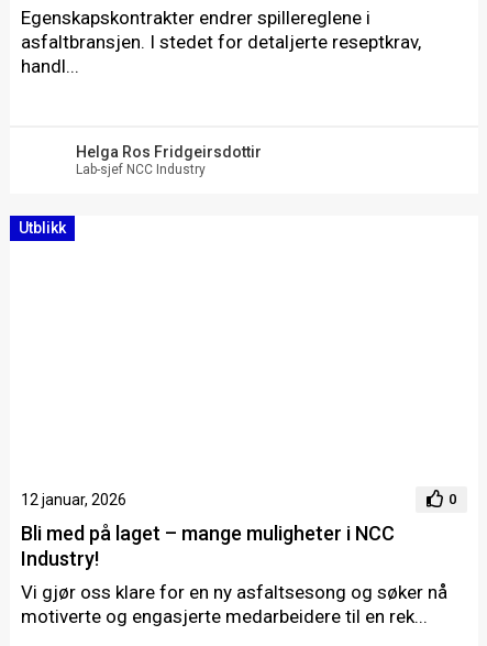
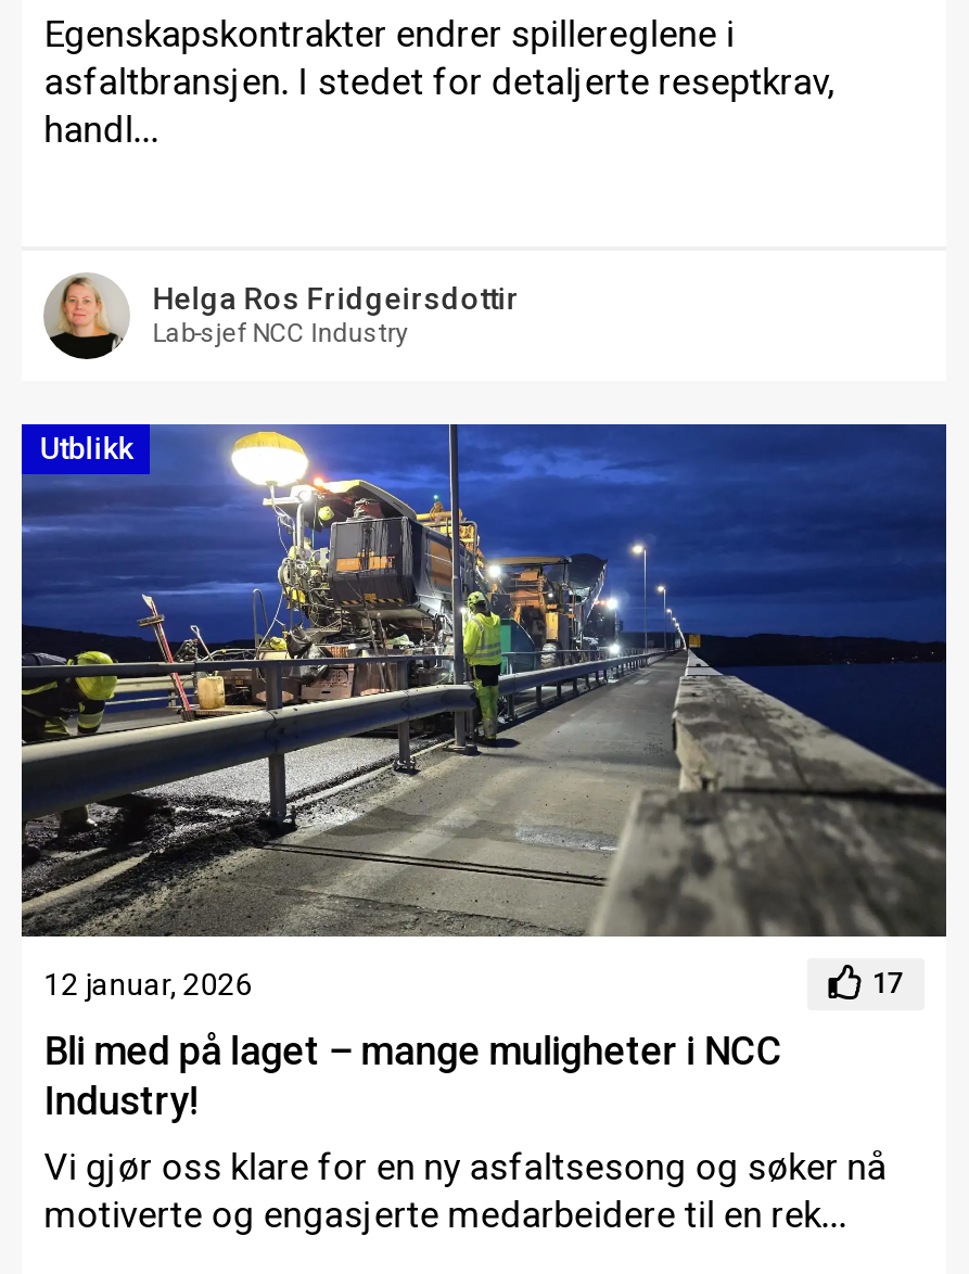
none -> [43,272,130,361] [image]
none -> [20,422,948,939] [image]
[448,491,456,508] 0 -> [872,968,902,1000] 17

